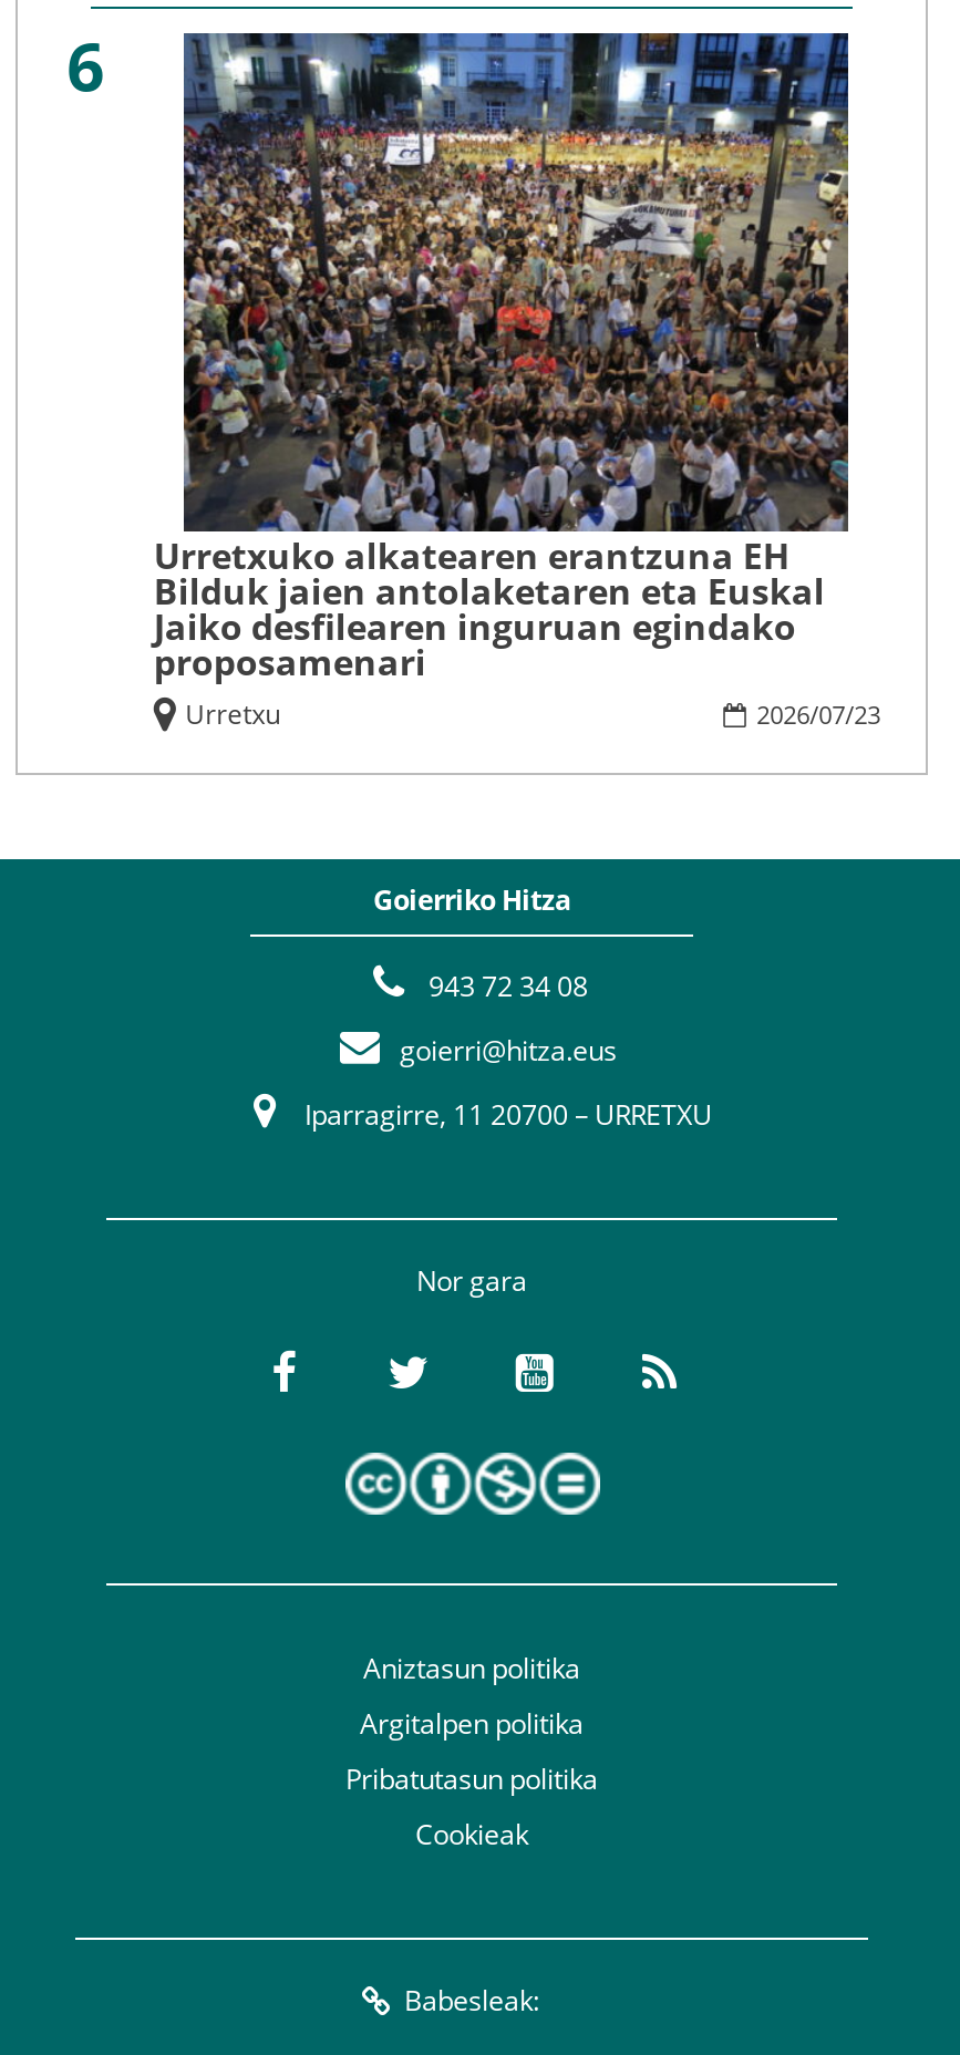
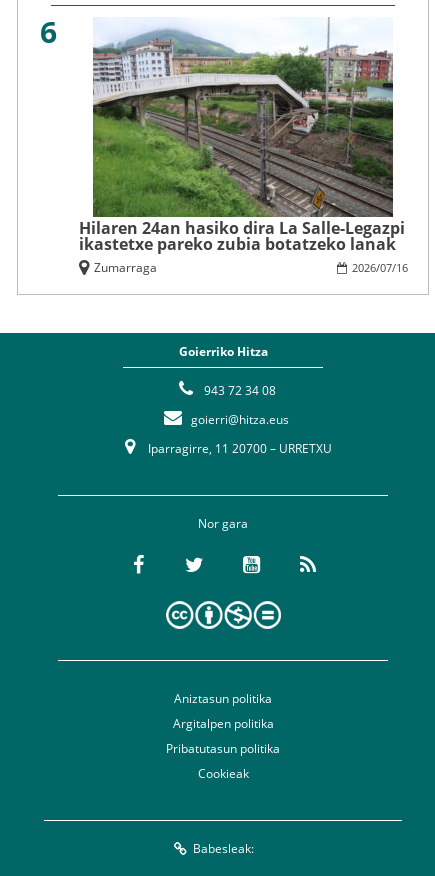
[154,31,880,734] [image] | Urretxuko alkatearen erantzuna EH | Bilduk jaien antolaketaren eta Euskal | Jaiko desfilearen inguruan egindako | proposamenari | 2026/07/23 | Urretxu -> [79,17,408,276] [image] | Hilaren 24an hasiko dira La Salle-Legazpi | ikastetxe pareko zubia botatzeko lanak | 2026/07/16 | Zumarraga

